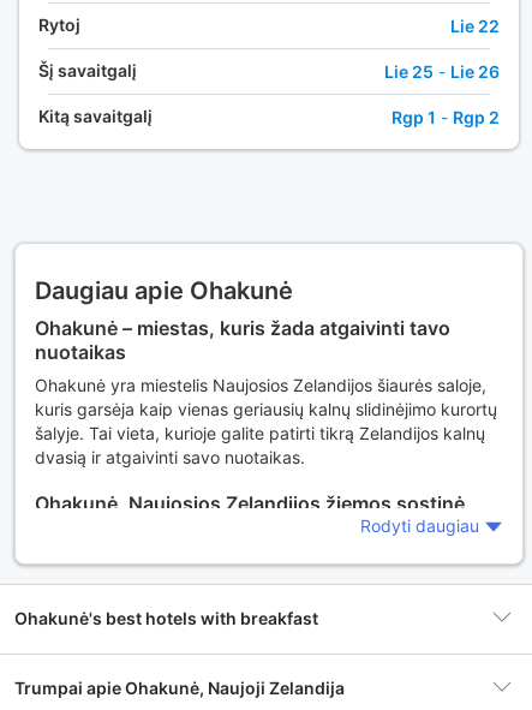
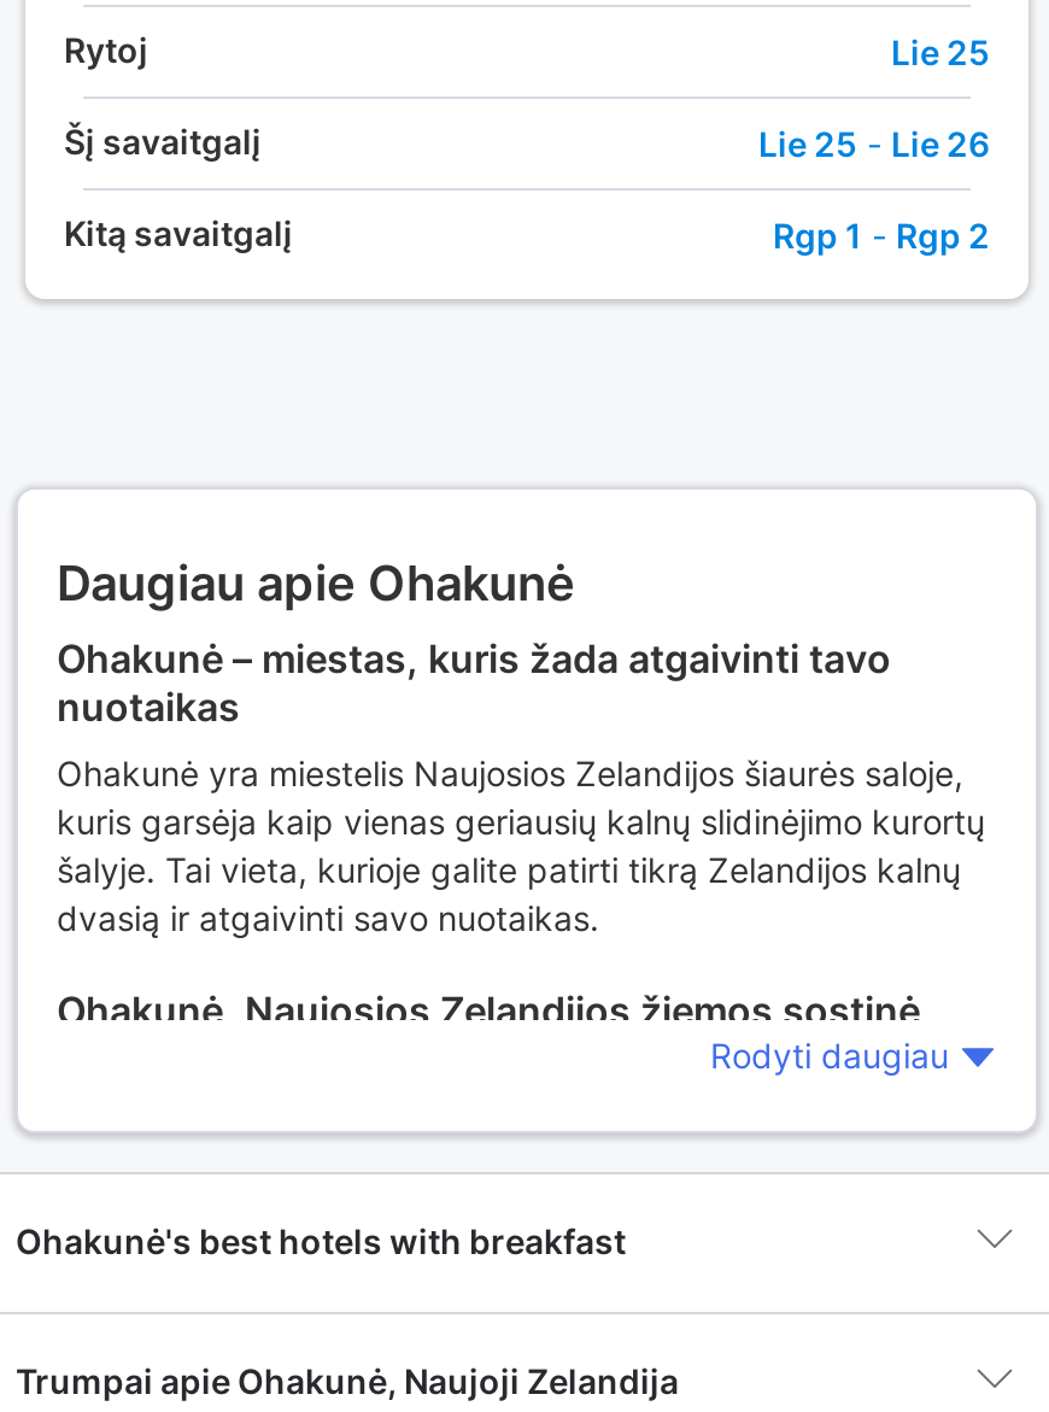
[450,15,500,36] Lie 22 -> [891,30,990,71] Lie 25

